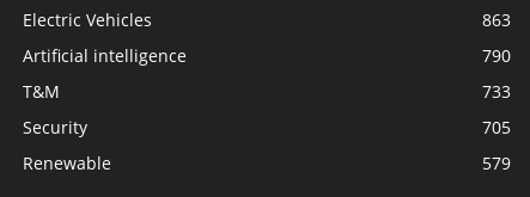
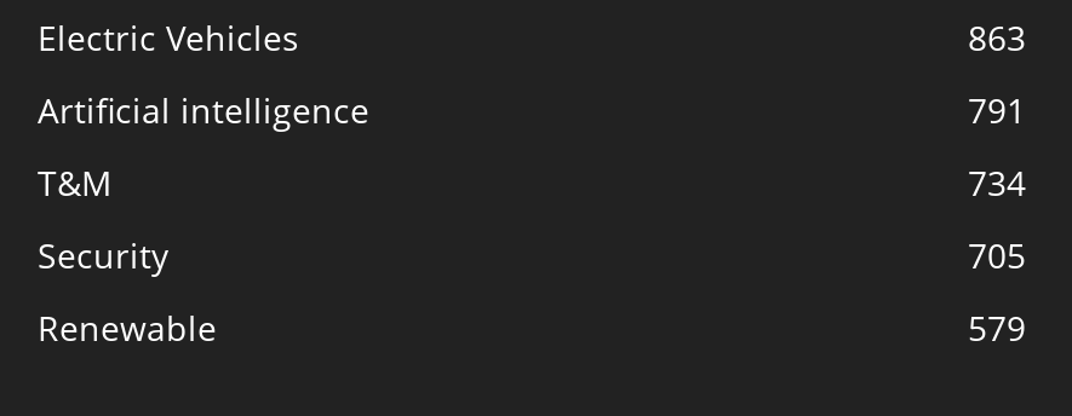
[482,45,511,67] 790 -> [968,88,1026,134] 791
[482,80,511,103] 733 -> [968,161,1026,207] 734

